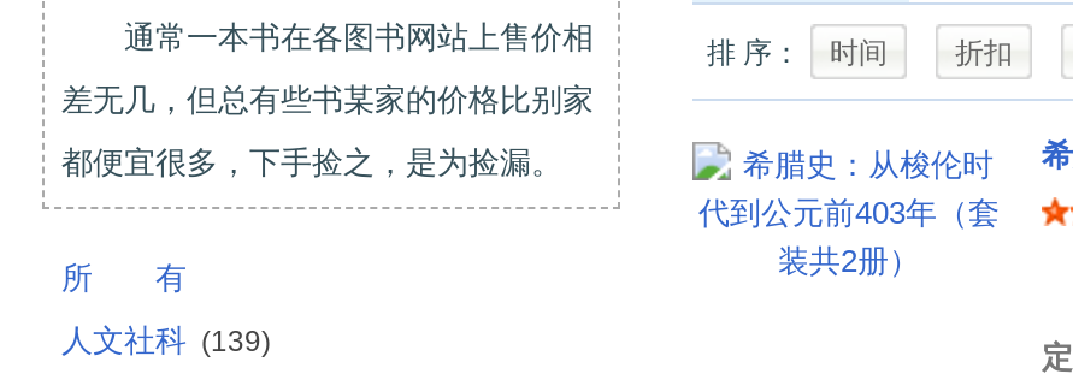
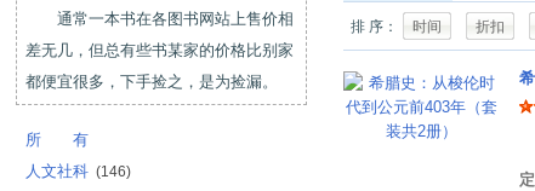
[61,322,271,358] 人文社科(139) -> [25,162,131,180] 人文社科(146)

